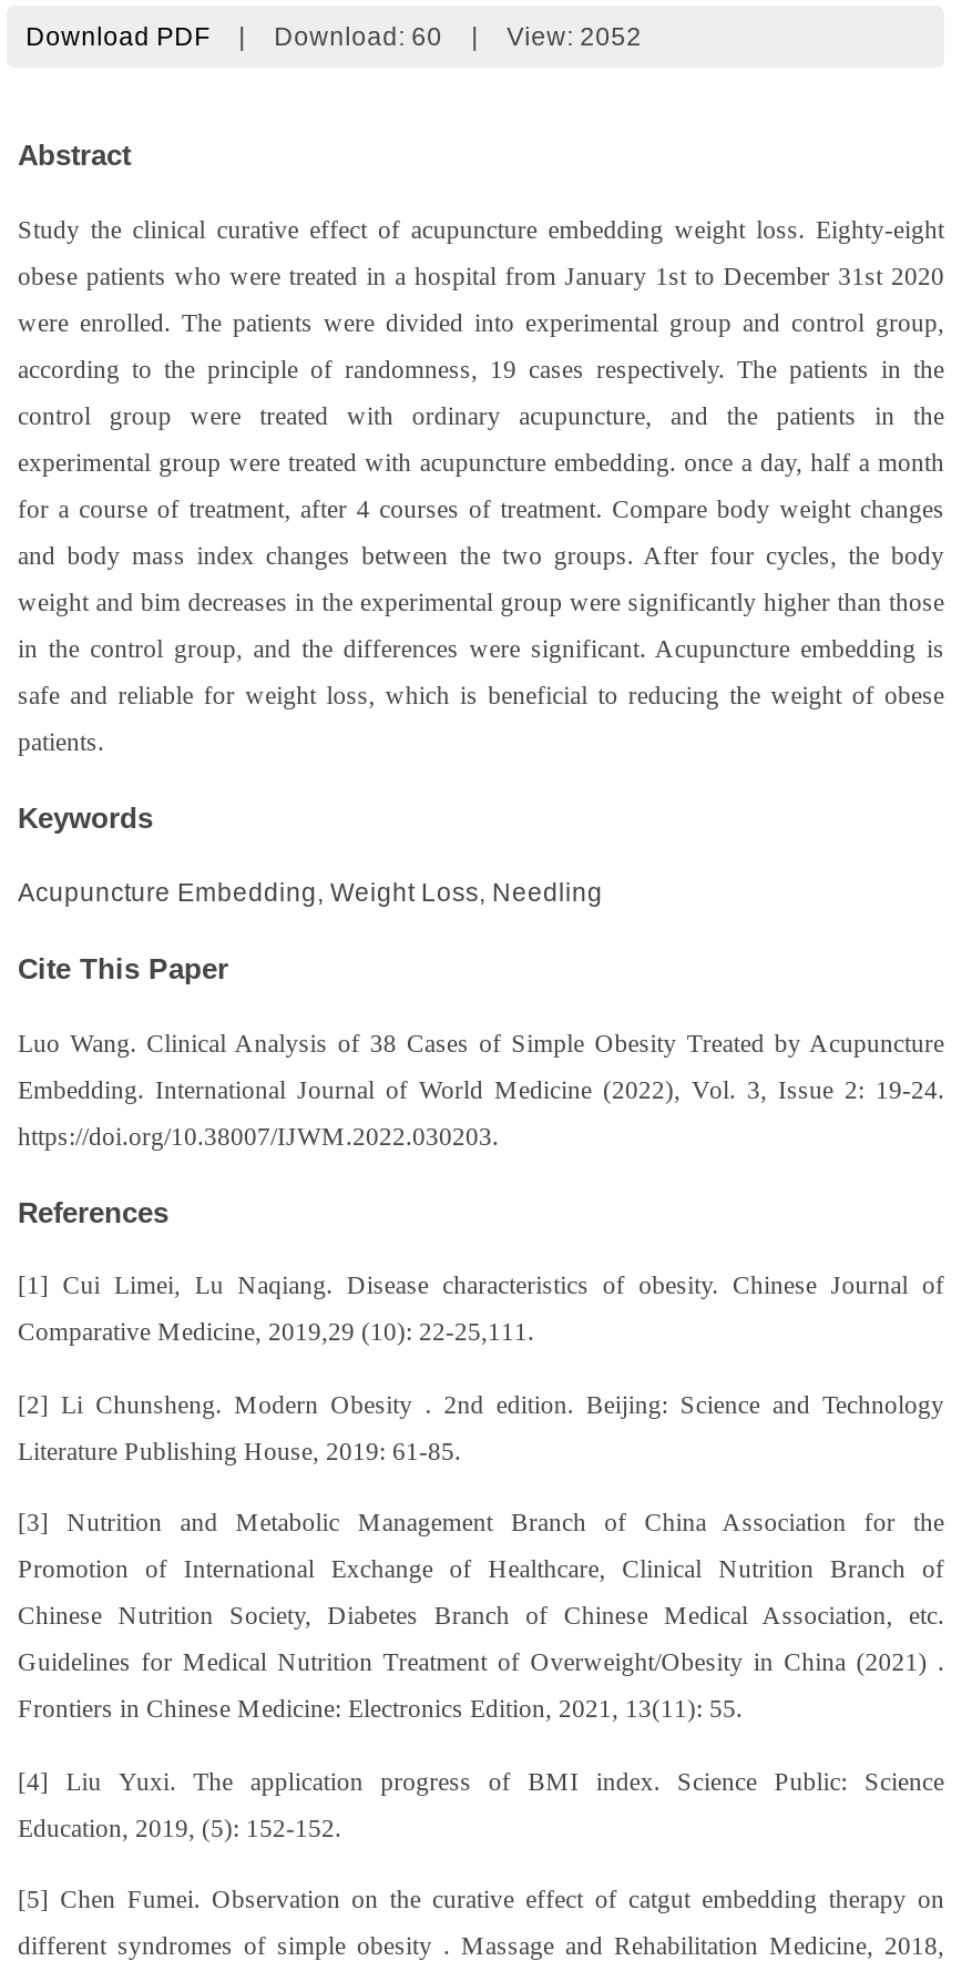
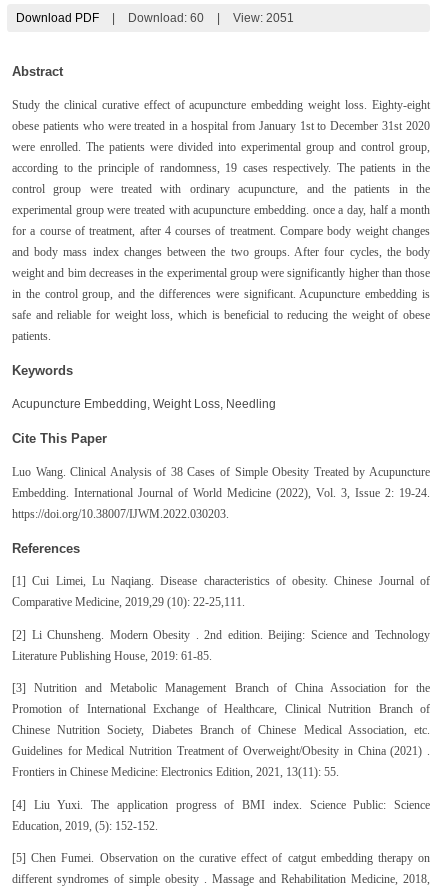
[507,22,642,49] View: 2052 -> [233,11,294,23] View: 2051

